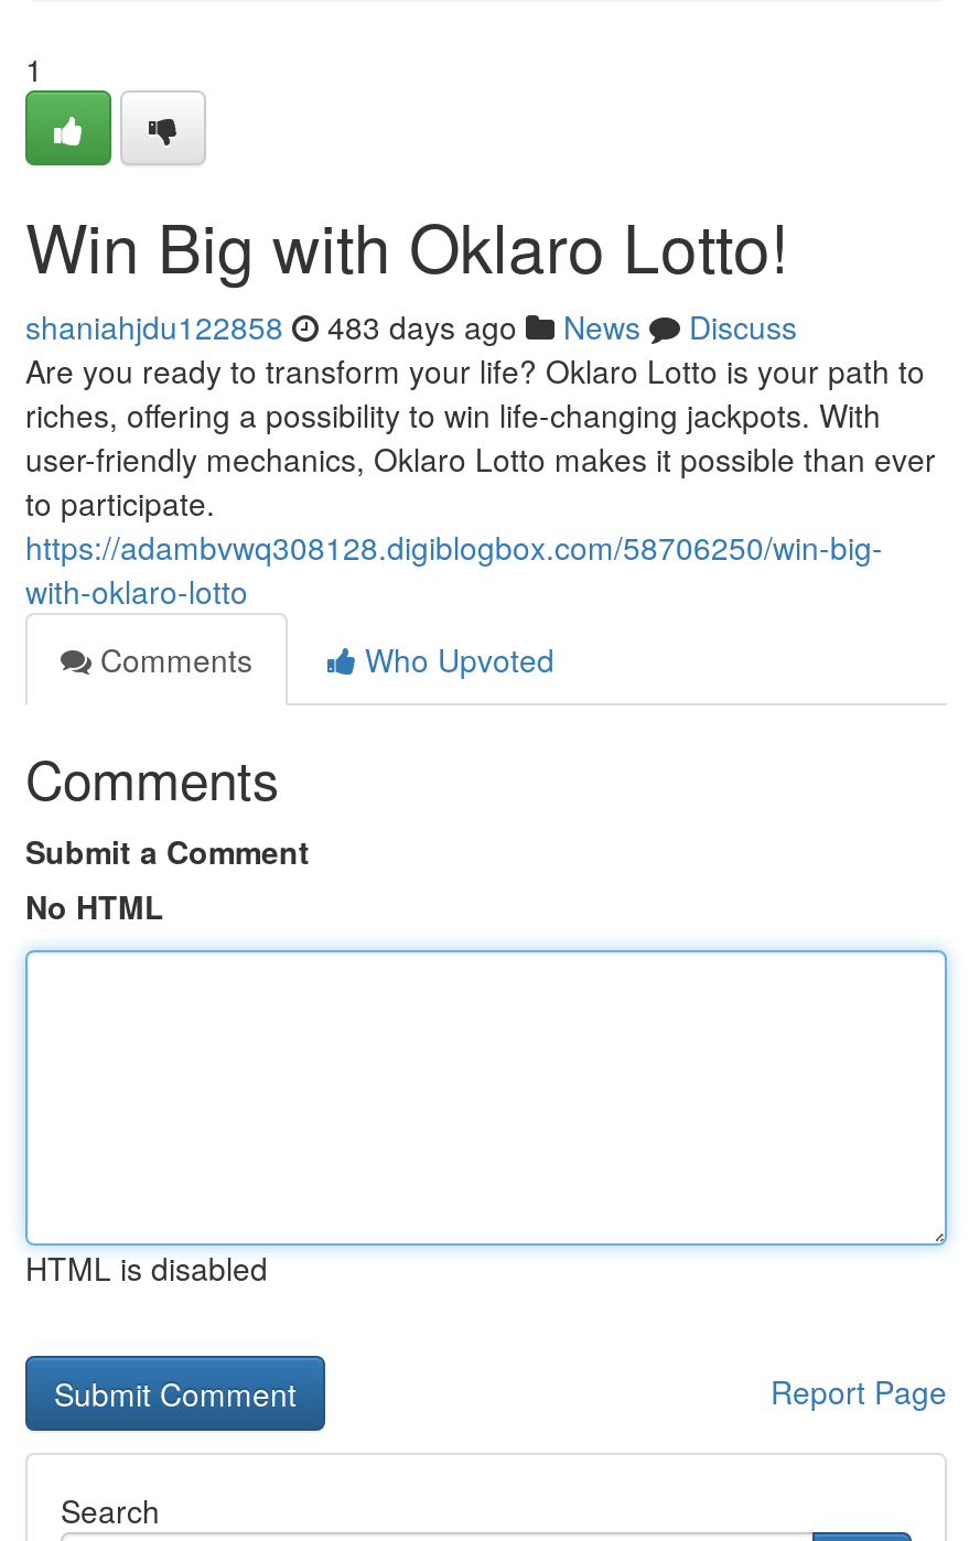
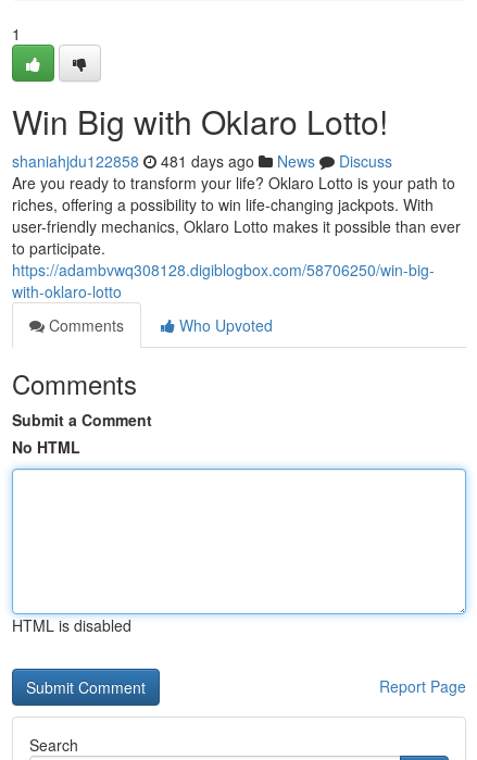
[25,304,797,348] shaniahjdu122858 483 days ago News Discuss -> [12,150,392,172] shaniahjdu122858 481 days ago News Discuss

